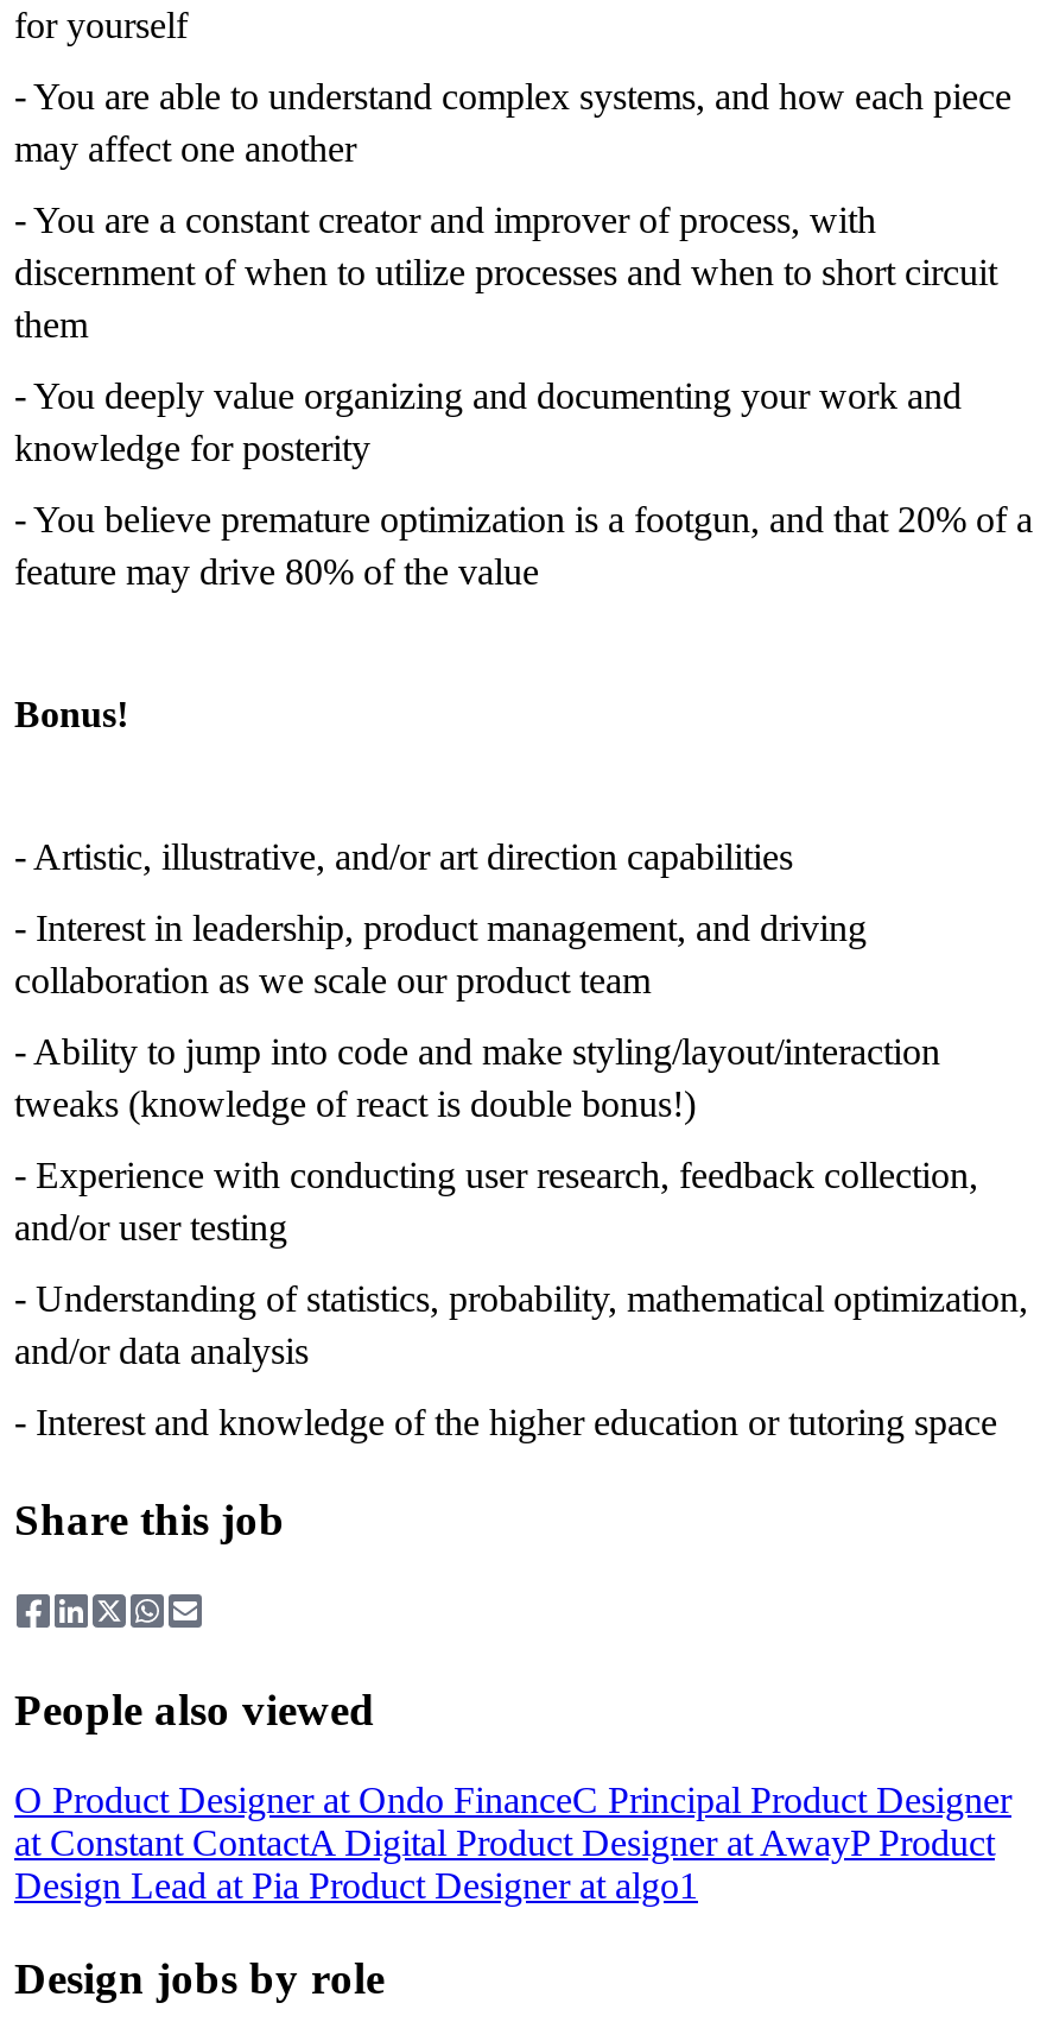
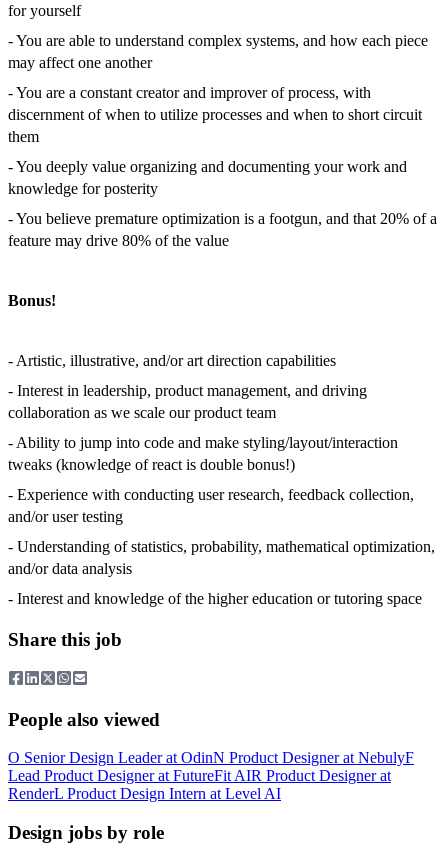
[14,1780,1011,1906] O Product Designer at Ondo FinanceC Principal Product Designer | at Constant ContactA Digital Product Designer at AwayP Product | Design Lead at Pia Product Designer at algo1 -> [8,749,414,802] O Senior Design Leader at OdinN Product Designer at NebulyF | Lead Product Designer at FutureFit AIR Product Designer at | RenderL Product Design Intern at Level AI

